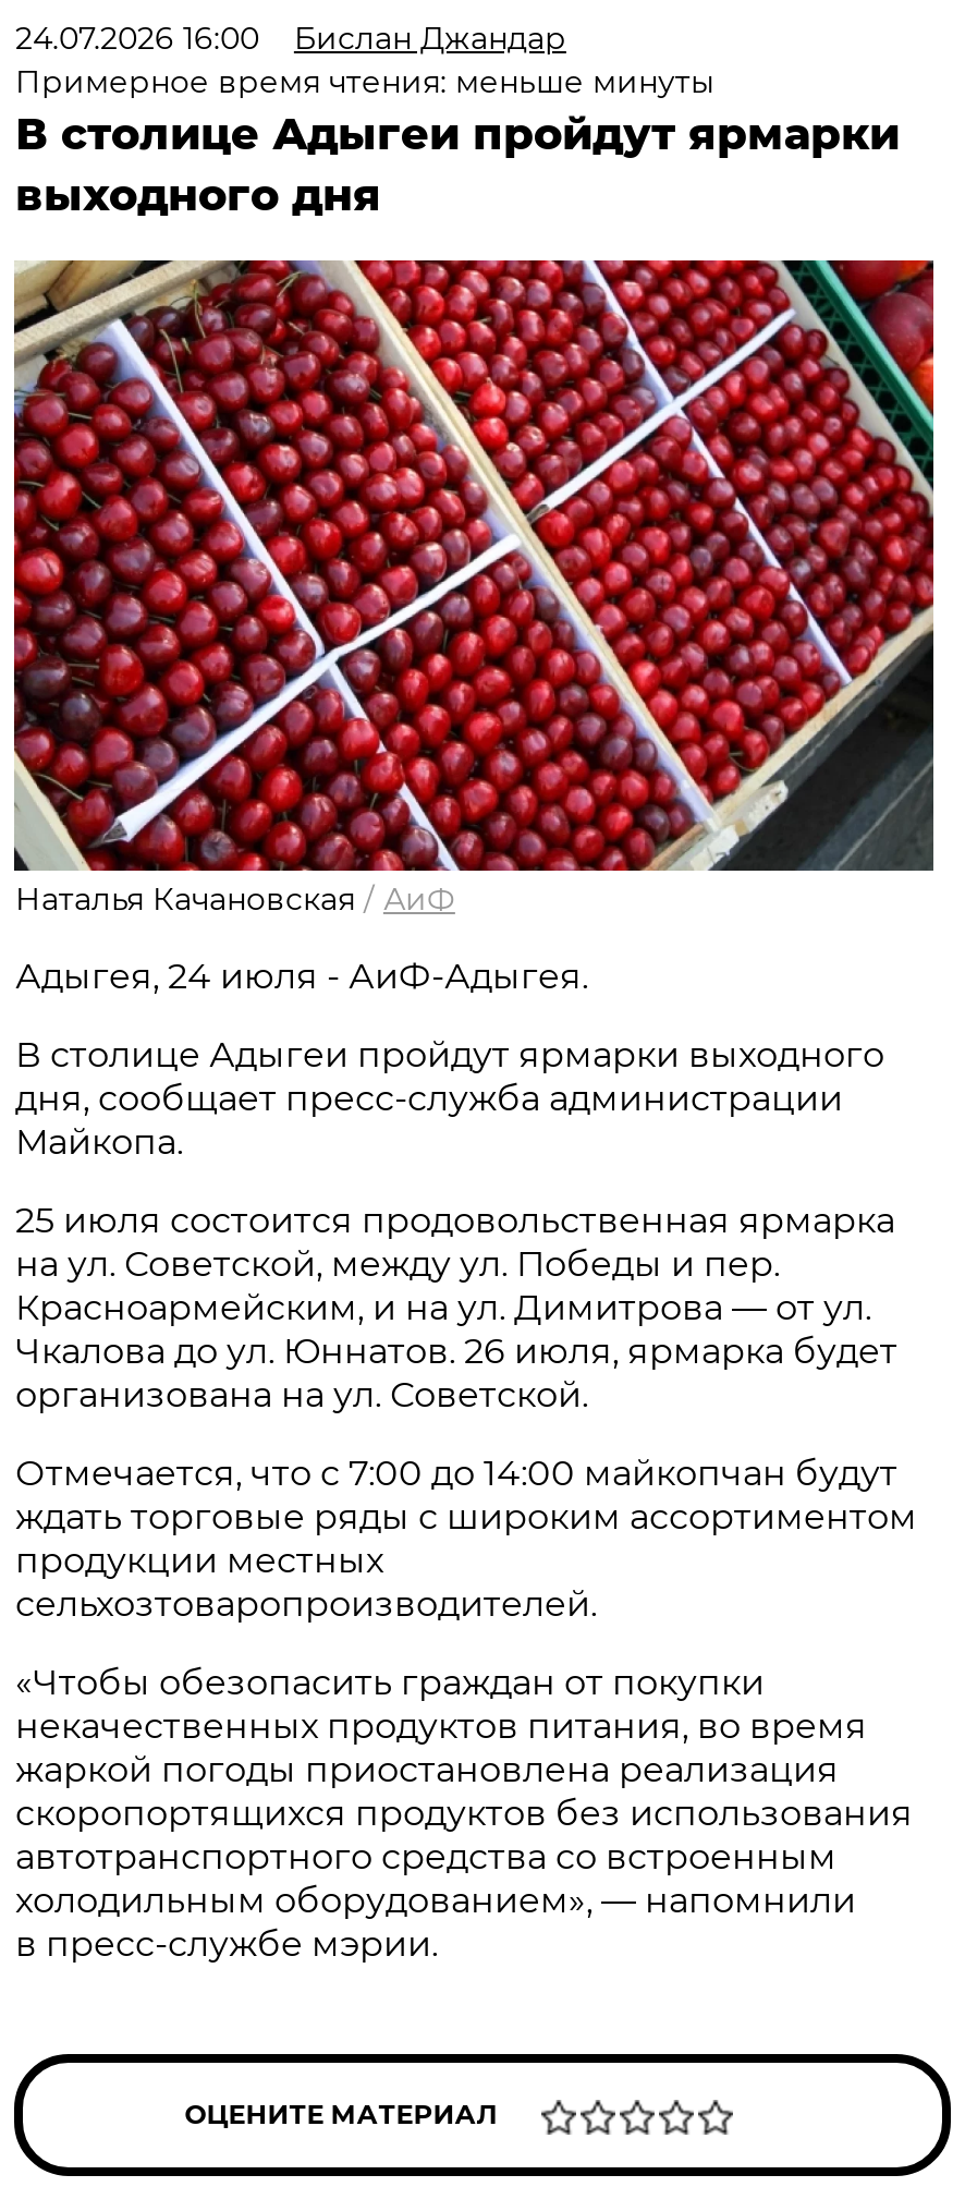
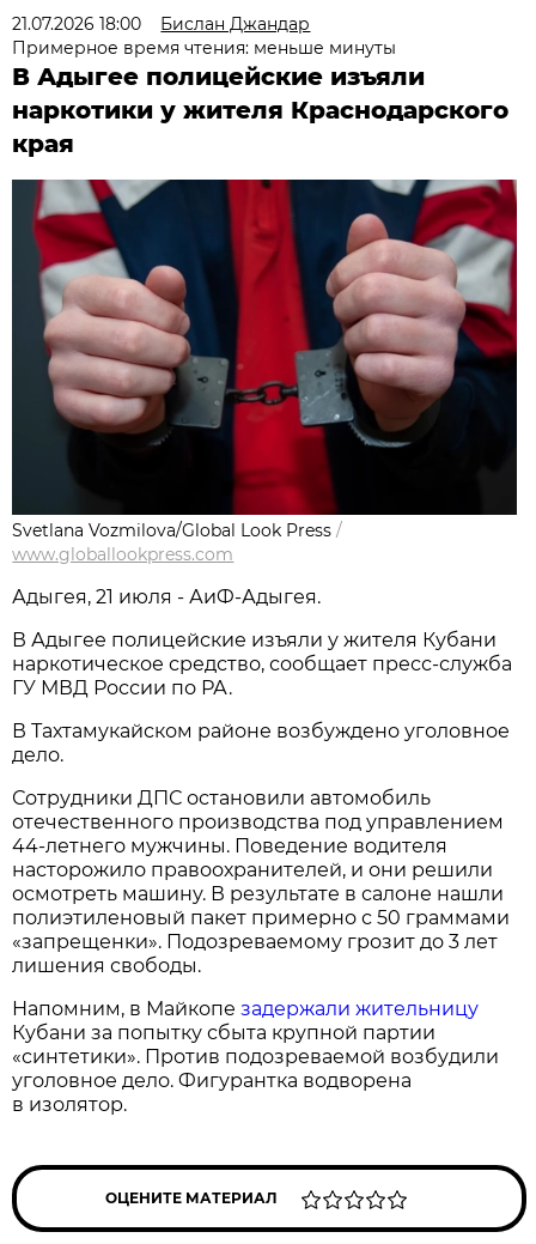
[15,18,566,58] 24.07.2026 16:00 Бислан Джандар -> [12,13,310,35] 21.07.2026 18:00 Бислан Джандар
[15,108,899,221] В столице Адыгеи пройдут ярмарки | выходного дня -> [12,62,509,158] В Адыгее полицейские изъяли | наркотики у жителя Краснодарского | края
[12,258,936,918] [image] | Наталья Качановская / АиФ -> [11,178,518,565] [image] | Svetlana Vozmilova/Global Look Press / | www.globallookpress.com
[15,955,588,997] Адыгея, 24 июля - АиФ-Адыгея. -> [12,585,321,608] Адыгея, 21 июля - АиФ-Адыгея.
[15,1034,884,1162] В столице Адыгеи пройдут ярмарки выходного | дня, сообщает пресс-служба администрации | Майкопа. -> [12,628,513,699] В Адыгее полицейские изъяли у жителя Кубани | наркотическое средство, сообщает пресс-служба | ГУ МВД России по РА.
[15,1200,897,1415] 25 июля состоится продовольственная ярмарка | на ул. Советской, между ул. Победы и пер. | Красноармейским, и на ул. Димитрова — от ул. | Чкалова до ул. Юннатов. 26 июля, ярмарка будет | организована на ул. Советской. -> [12,719,510,766] В Тахтамукайском районе возбуждено уголовное | дело.
[15,1452,917,1625] Отмечается, что с 7:00 до 14:00 майкопчан будут | ждать торговые ряды с широким ассортиментом | продукции местных | сельхозтоваропроизводителей. -> [12,787,510,977] Сотрудники ДПС остановили автомобиль | отечественного производства под управлением | 44-летнего мужчины. Поведение водителя | насторожило правоохранителей, и они решили | осмотреть машину. В результате в салоне нашли | полиэтиленовый пакет примерно с 50 граммами | «запрещенки». Подозреваемому грозит до 3 лет | лишения свободы.
[15,1662,912,1964] «Чтобы обезопасить граждан от покупки | некачественных продуктов питания, во время | жаркой погоды приостановлена реализация | скоропортящихся продуктов без использования | автотранспортного средства со встроенным | холодильным оборудованием», — напомнили | в пресс-службе мэрии. -> [12,997,499,1116] Напомним, в Майкопе задержали жительницу | Кубани за попытку сбыта крупной партии | «синтетики». Против подозреваемой возбудили | уголовное дело. Фигурантка водворена | в изолятор.

